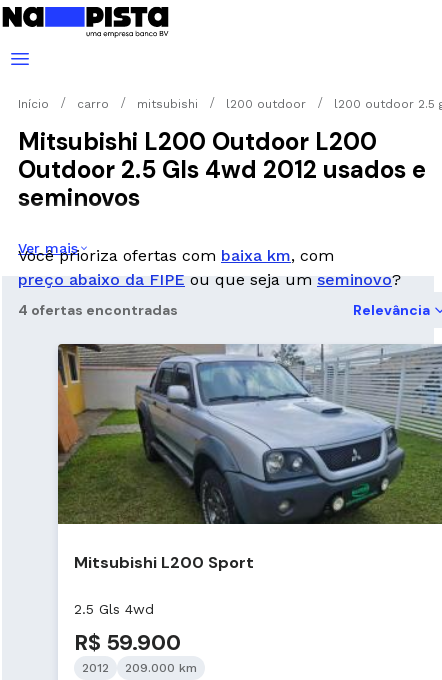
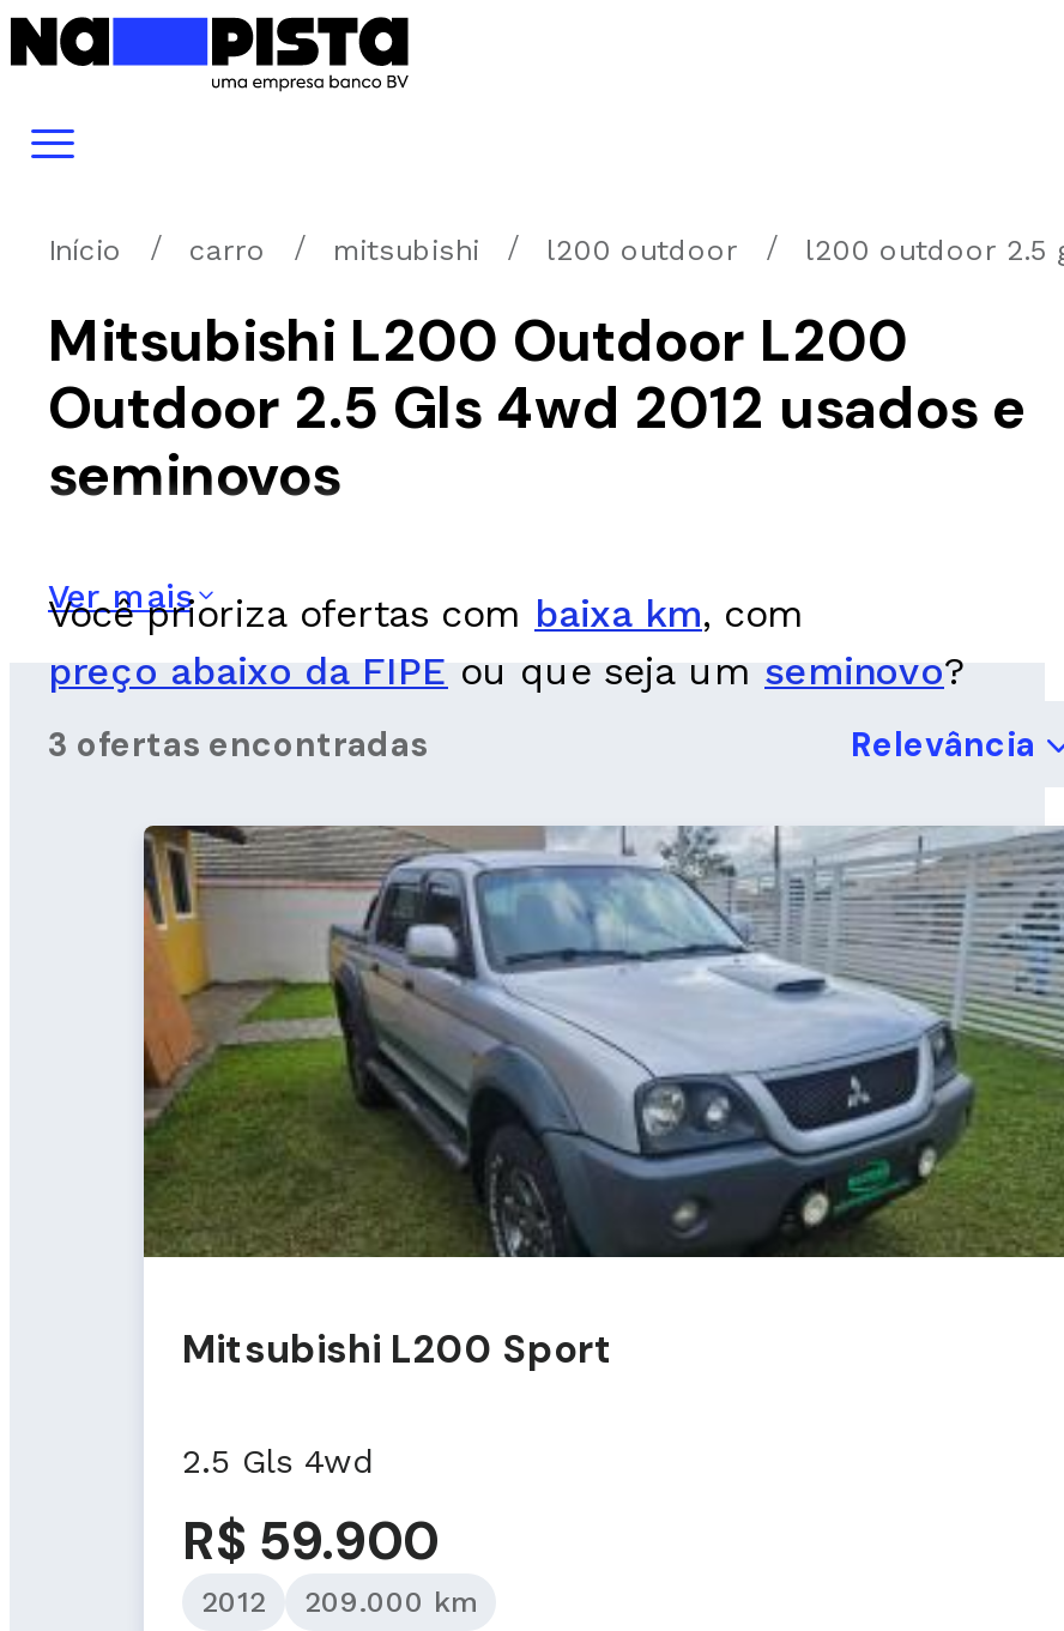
[18,301,178,319] 4 ofertas encontradas -> [48,722,429,765] 3 ofertas encontradas

